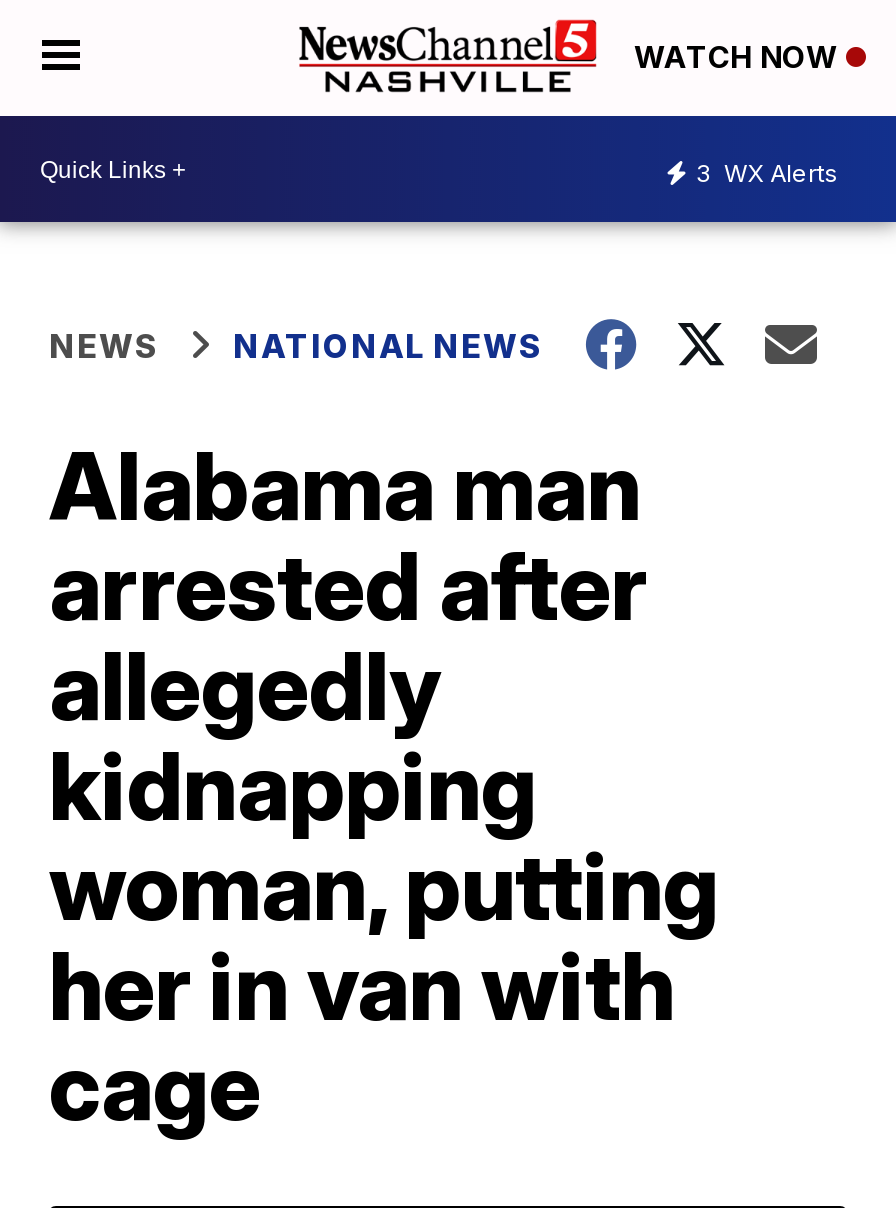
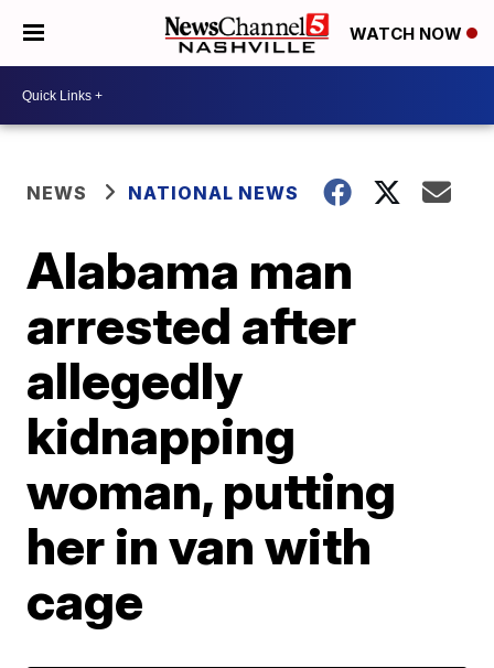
[696,157,838,187] 3 WX Alerts -> none

